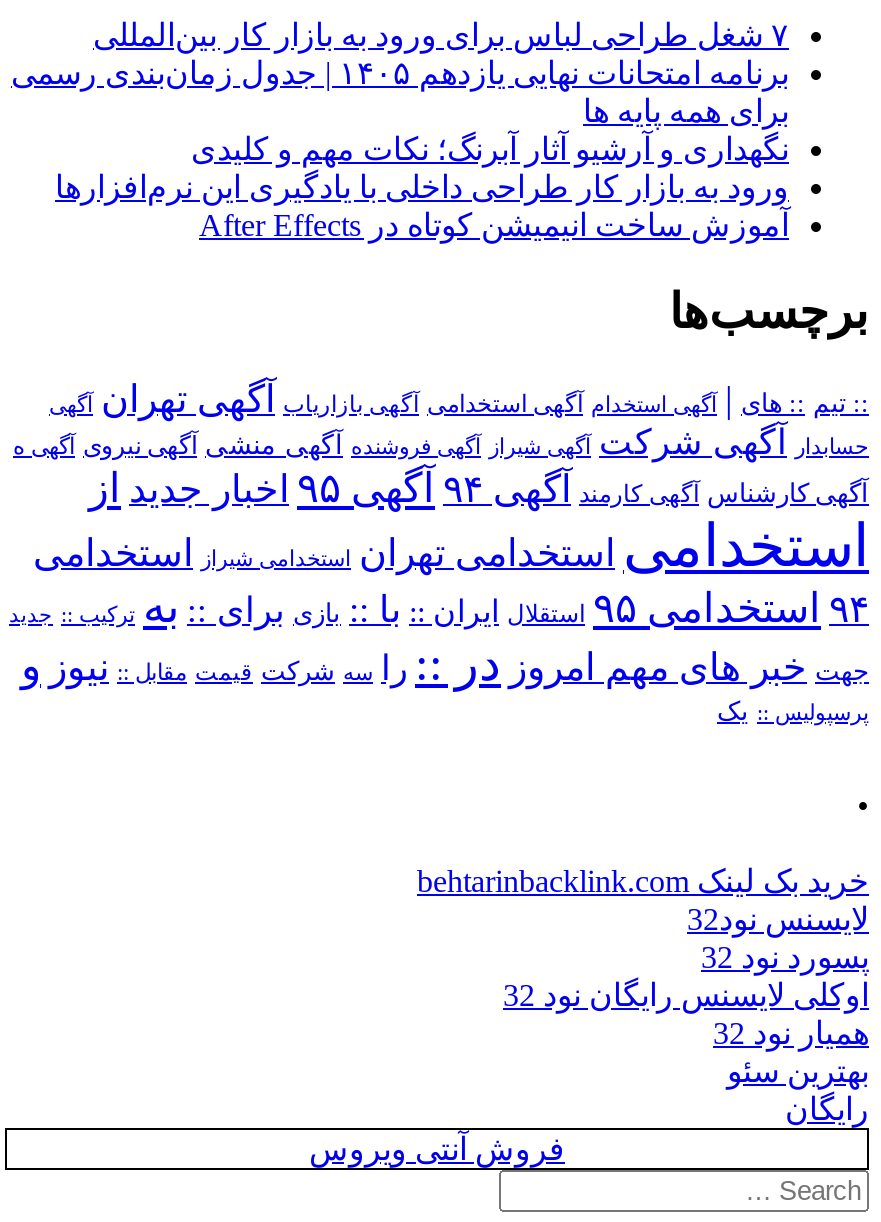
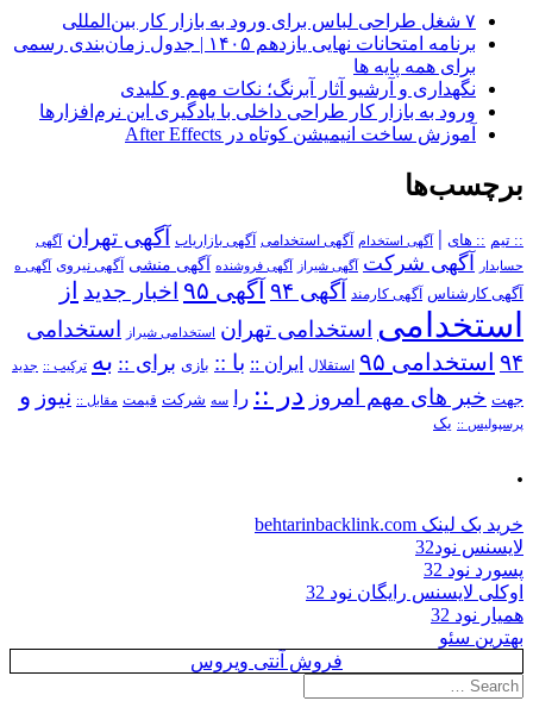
[785,1093,869,1127] رایگان -> none

